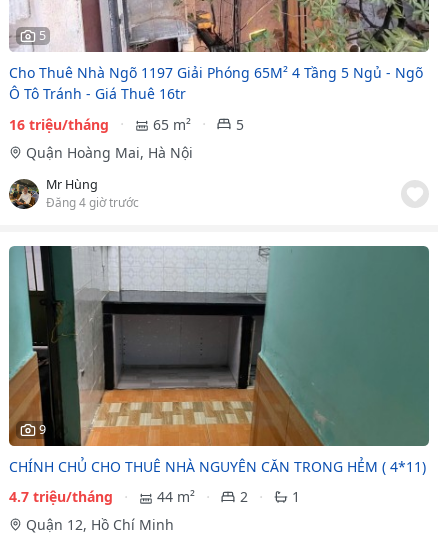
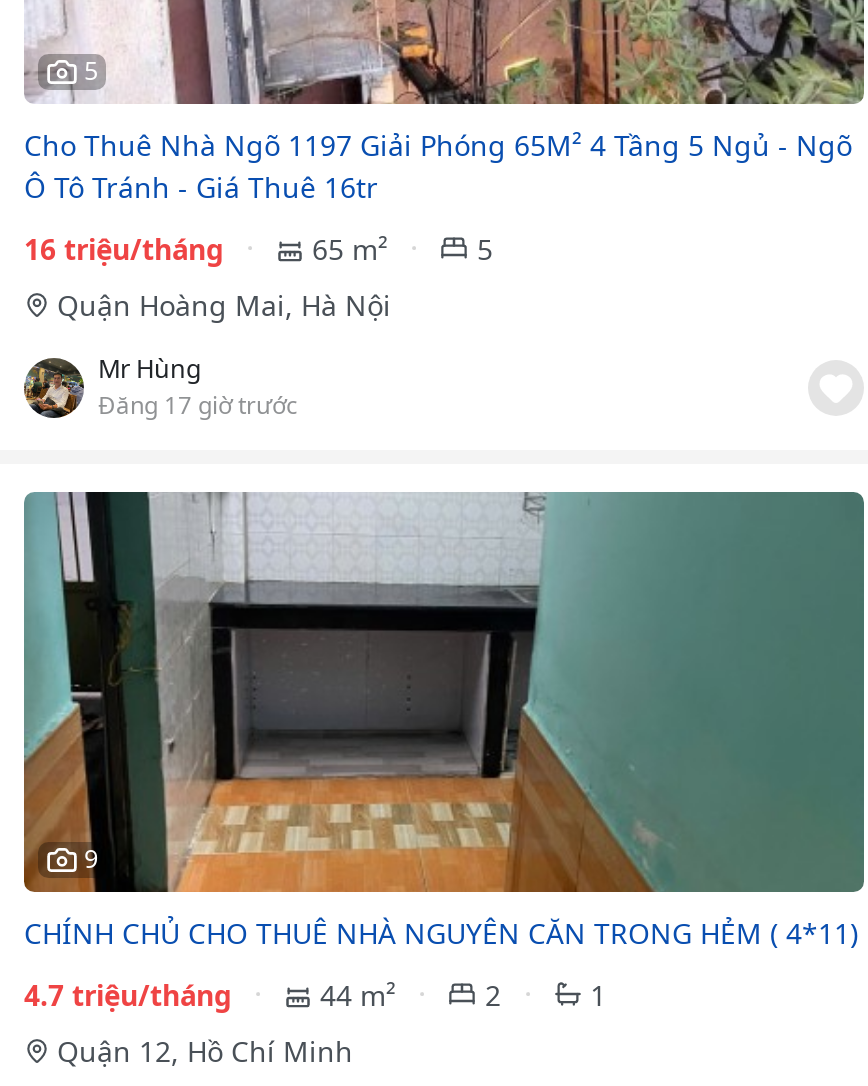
[46,194,139,210] Đăng 4 giờ trước -> [98,388,298,420] Đăng 17 giờ trước

